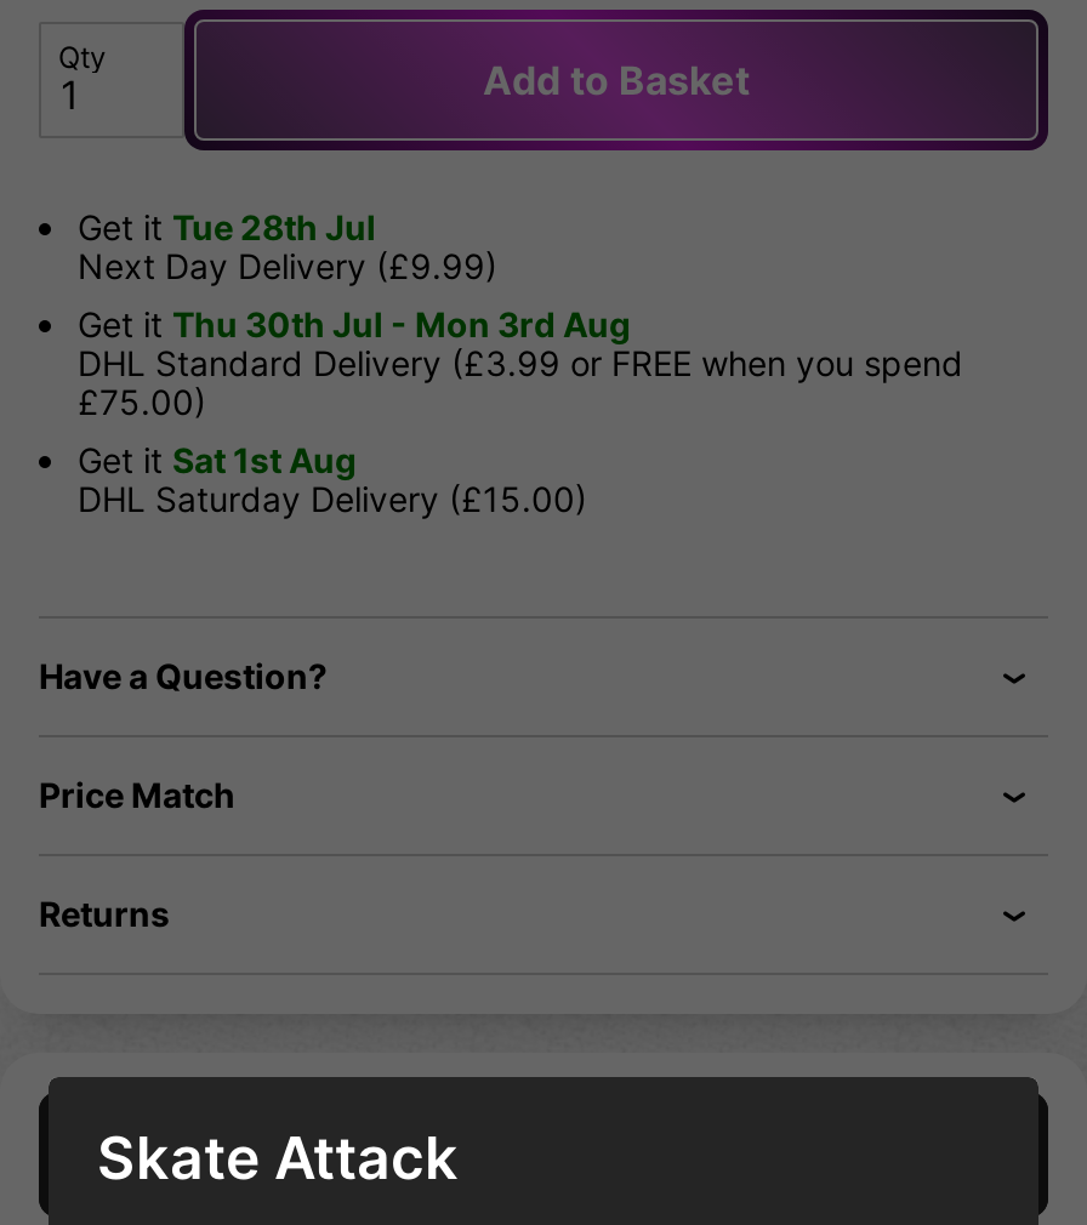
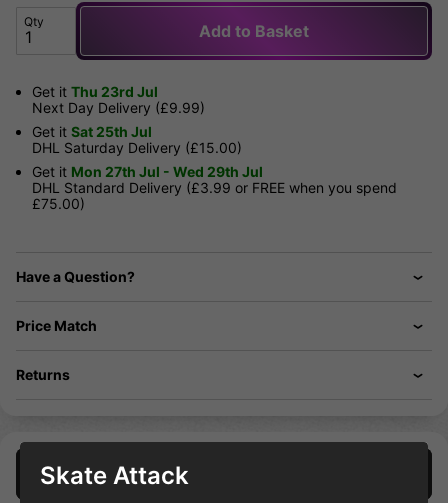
[78,207,376,248] Get it Tue 28th Jul -> [32,83,158,100] Get it Thu 23rd Jul
[78,304,631,345] Get it Thu 30th Jul - Mon 3rd Aug -> [32,123,263,180] Get it Sat 25th Jul | Get it Mon 27th Jul - Wed 29th Jul
moved [78,343,963,423] -> [32,179,397,212]: DHL Standard Delivery (£3.99 or FREE when you spend | £75.00)
[78,440,357,481] Get it Sat 1st Aug -> none
moved [78,478,587,520] -> [32,139,242,156]: DHL Saturday Delivery (£15.00)

